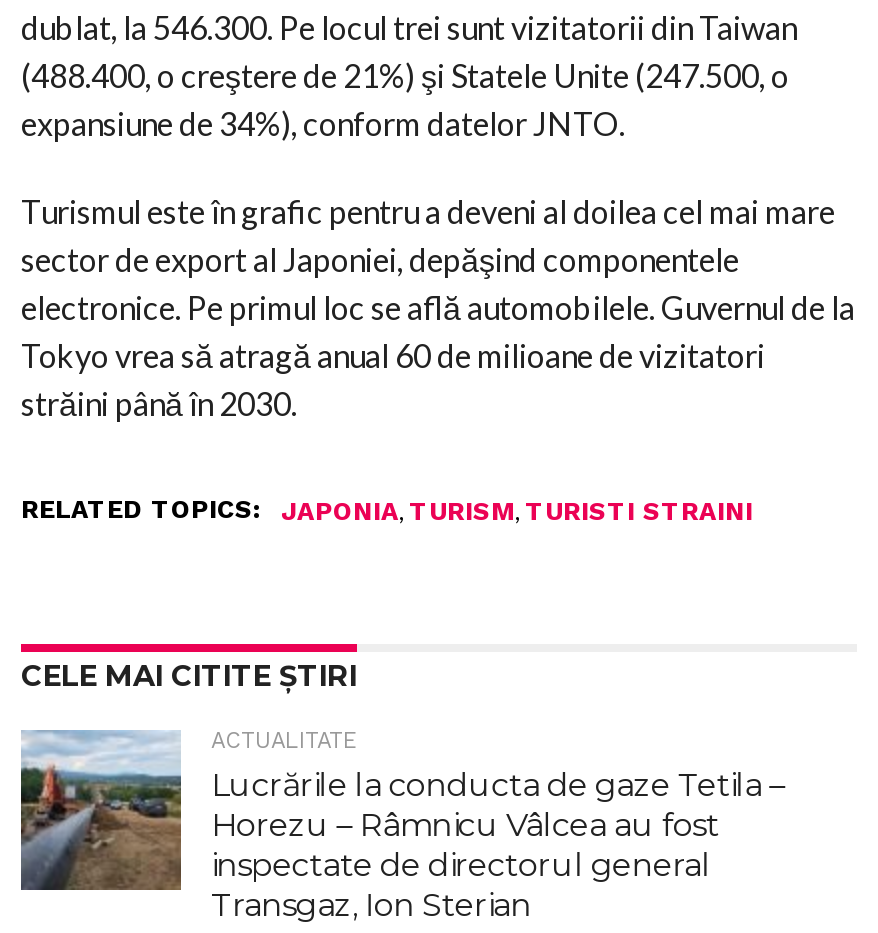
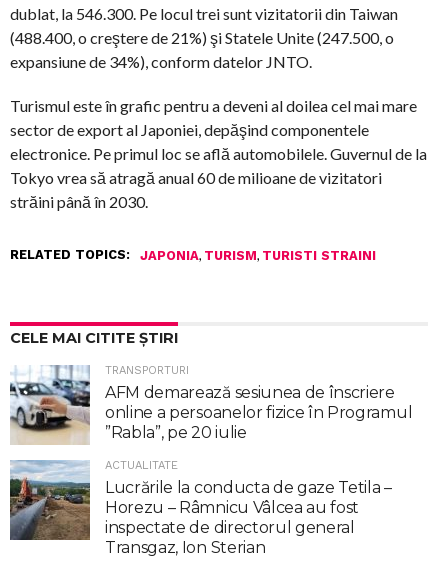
none -> [9,364,412,445] [image] | TRANSPORTURI | AFM demarează sesiunea de înscriere | online a persoanelor fizice în Programul | ”Rabla”, pe 20 iulie

